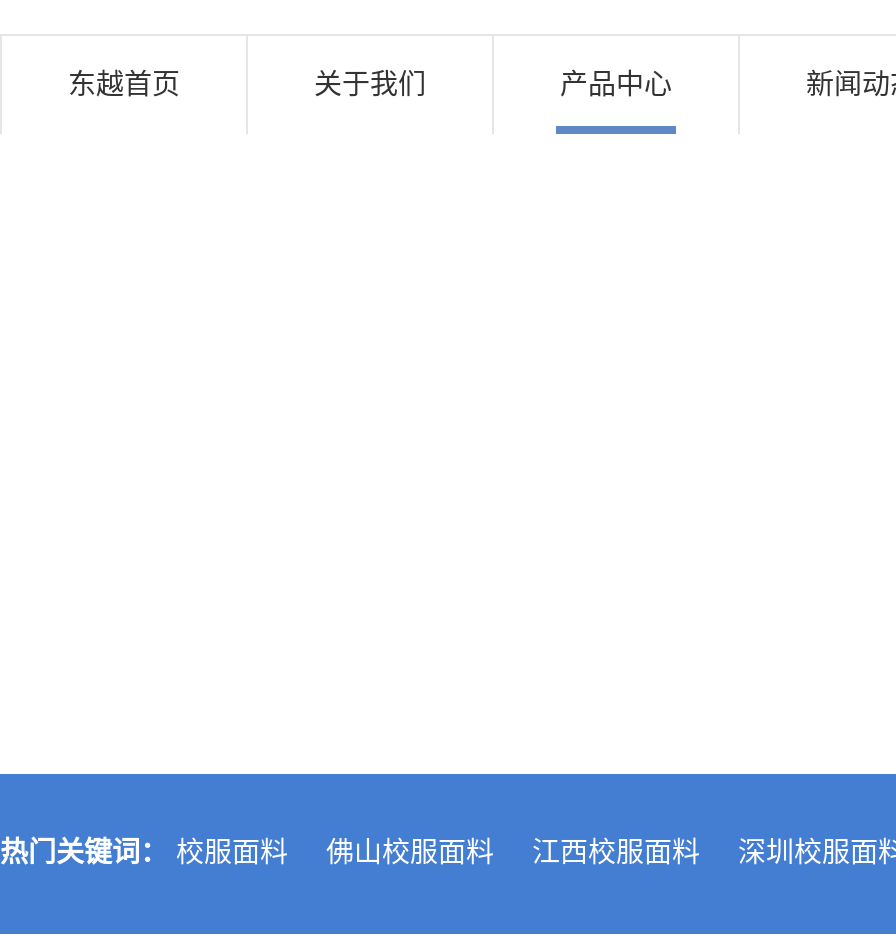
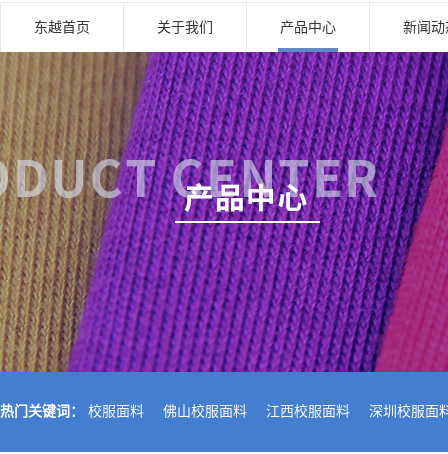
none -> [3,51,445,373] [image]

